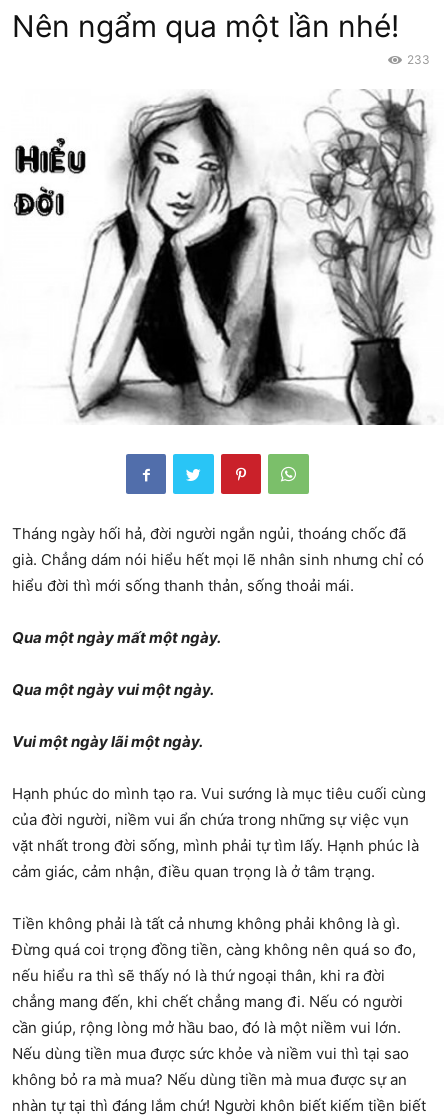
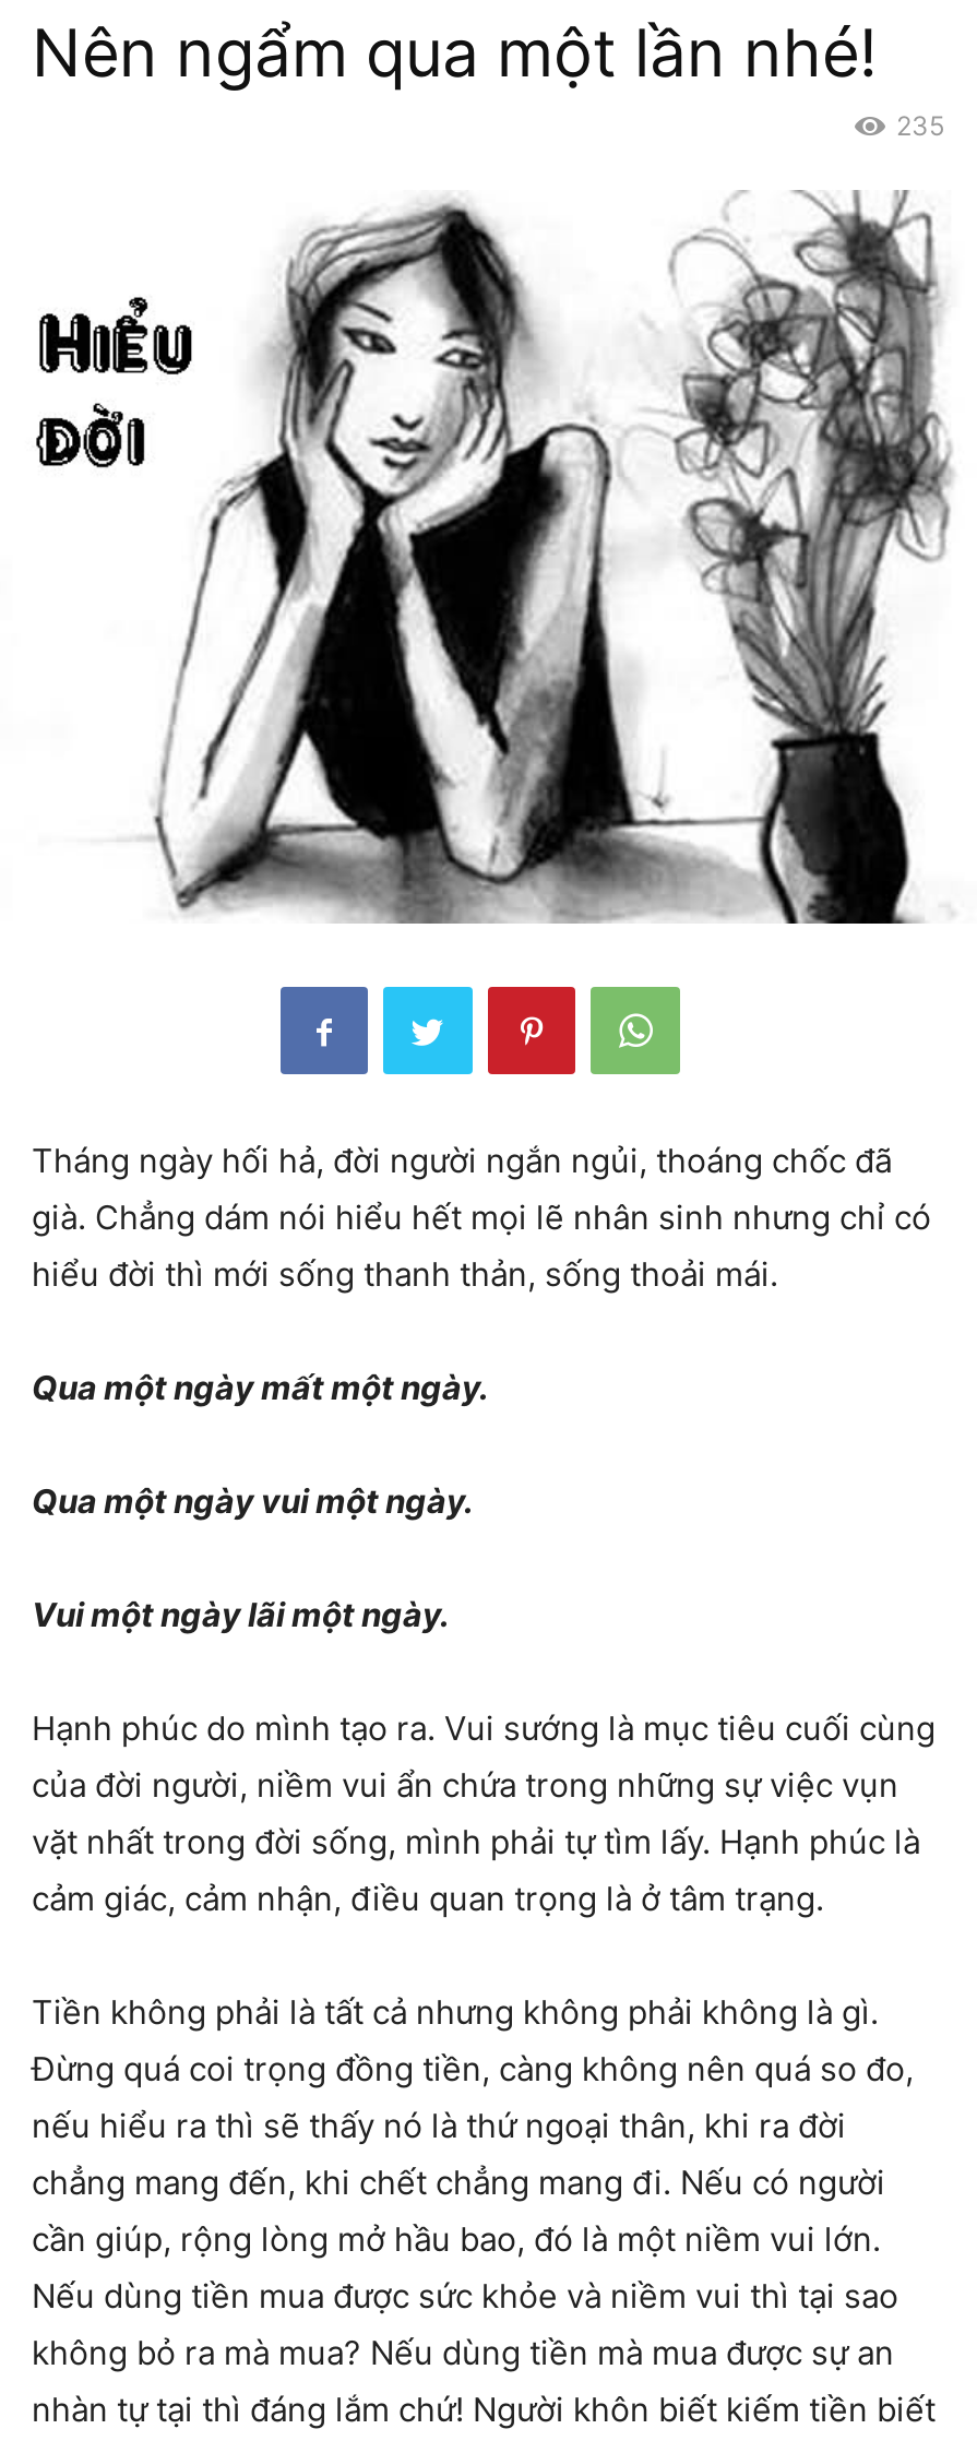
[407,52,430,67] 233 -> [896,109,944,142] 235

